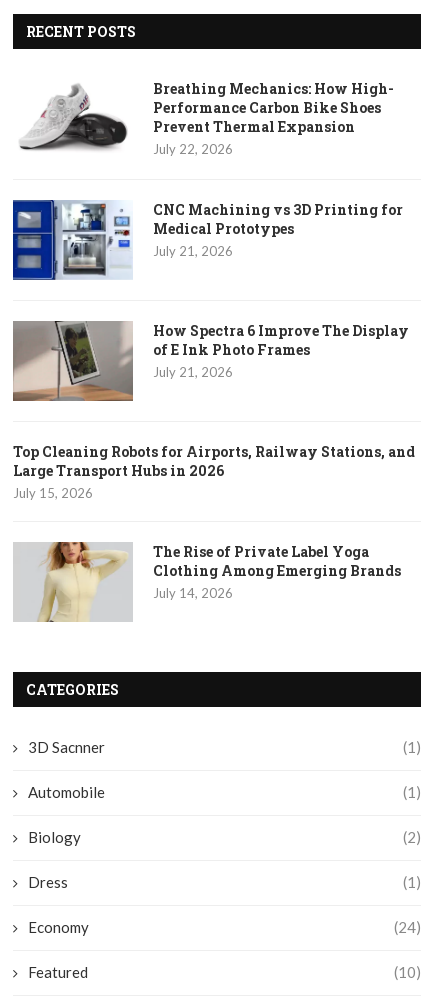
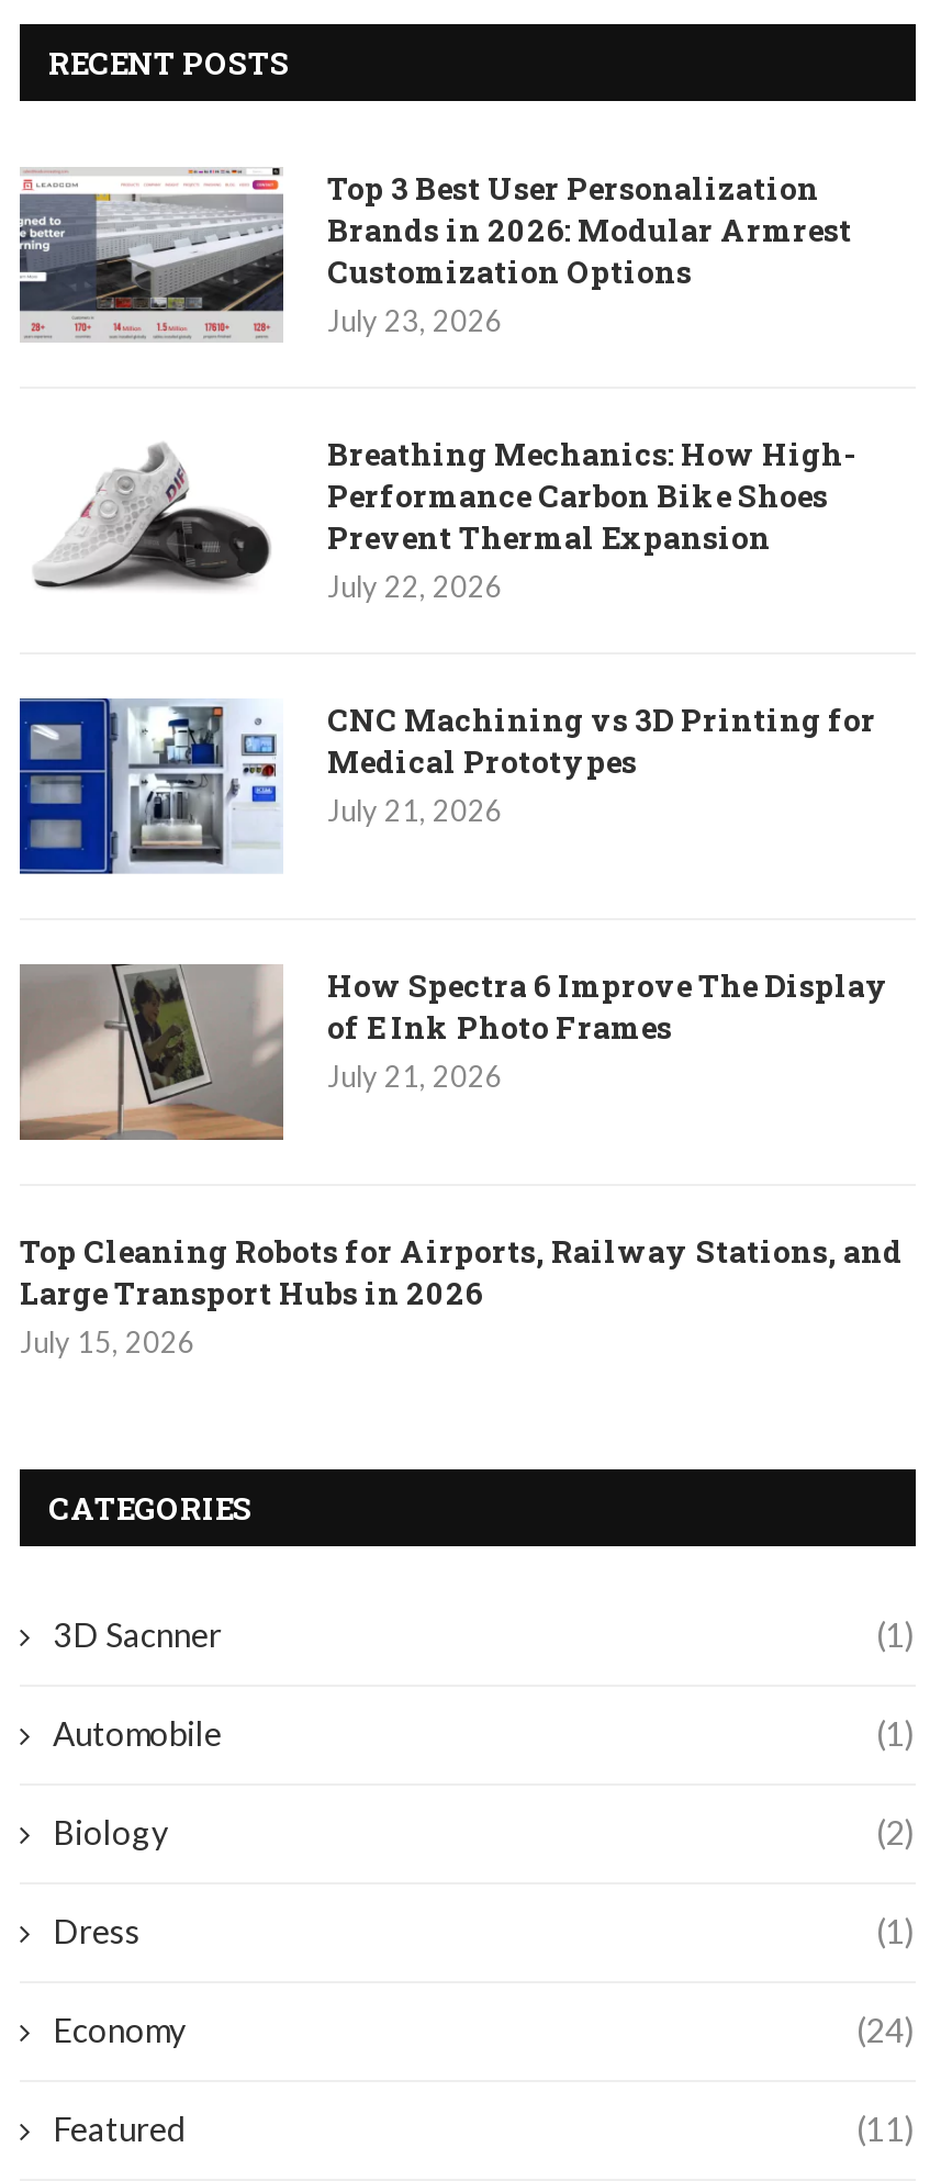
none -> [18,165,852,343] [image] | Top 3 Best User Personalization | Brands in 2026: Modular Armrest | Customization Options | July 23, 2026
moved [13,79,415,501] -> [20,434,903,1361]: [image] | Breathing Mechanics: How High- | Performance Carbon Bike Shoes | ... | Large Transport Hubs in 2026 | July 15, 2026
[13,541,401,623] [image] | The Rise of Private Label Yoga | Clothing Among Emerging Brands | July 14, 2026 -> none
[394,963,421,981] (10) -> [856,2110,916,2149] (11)

